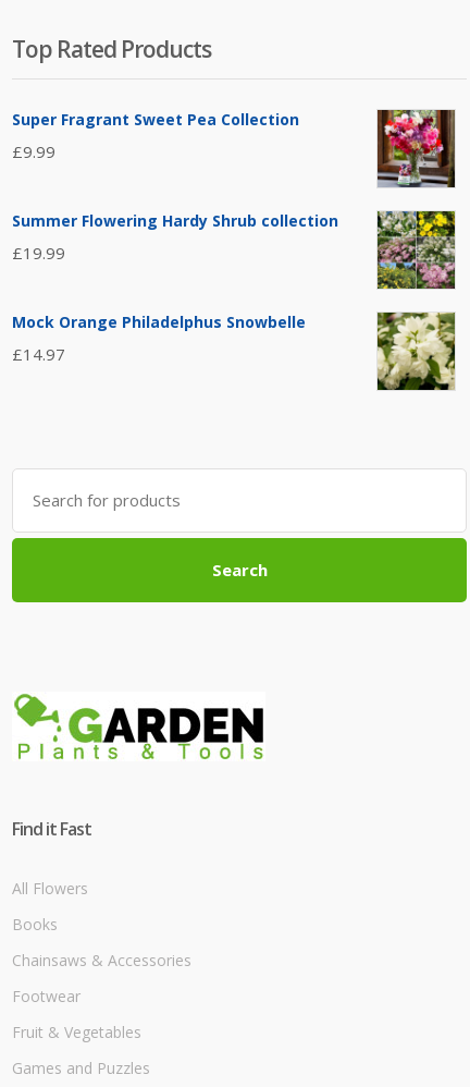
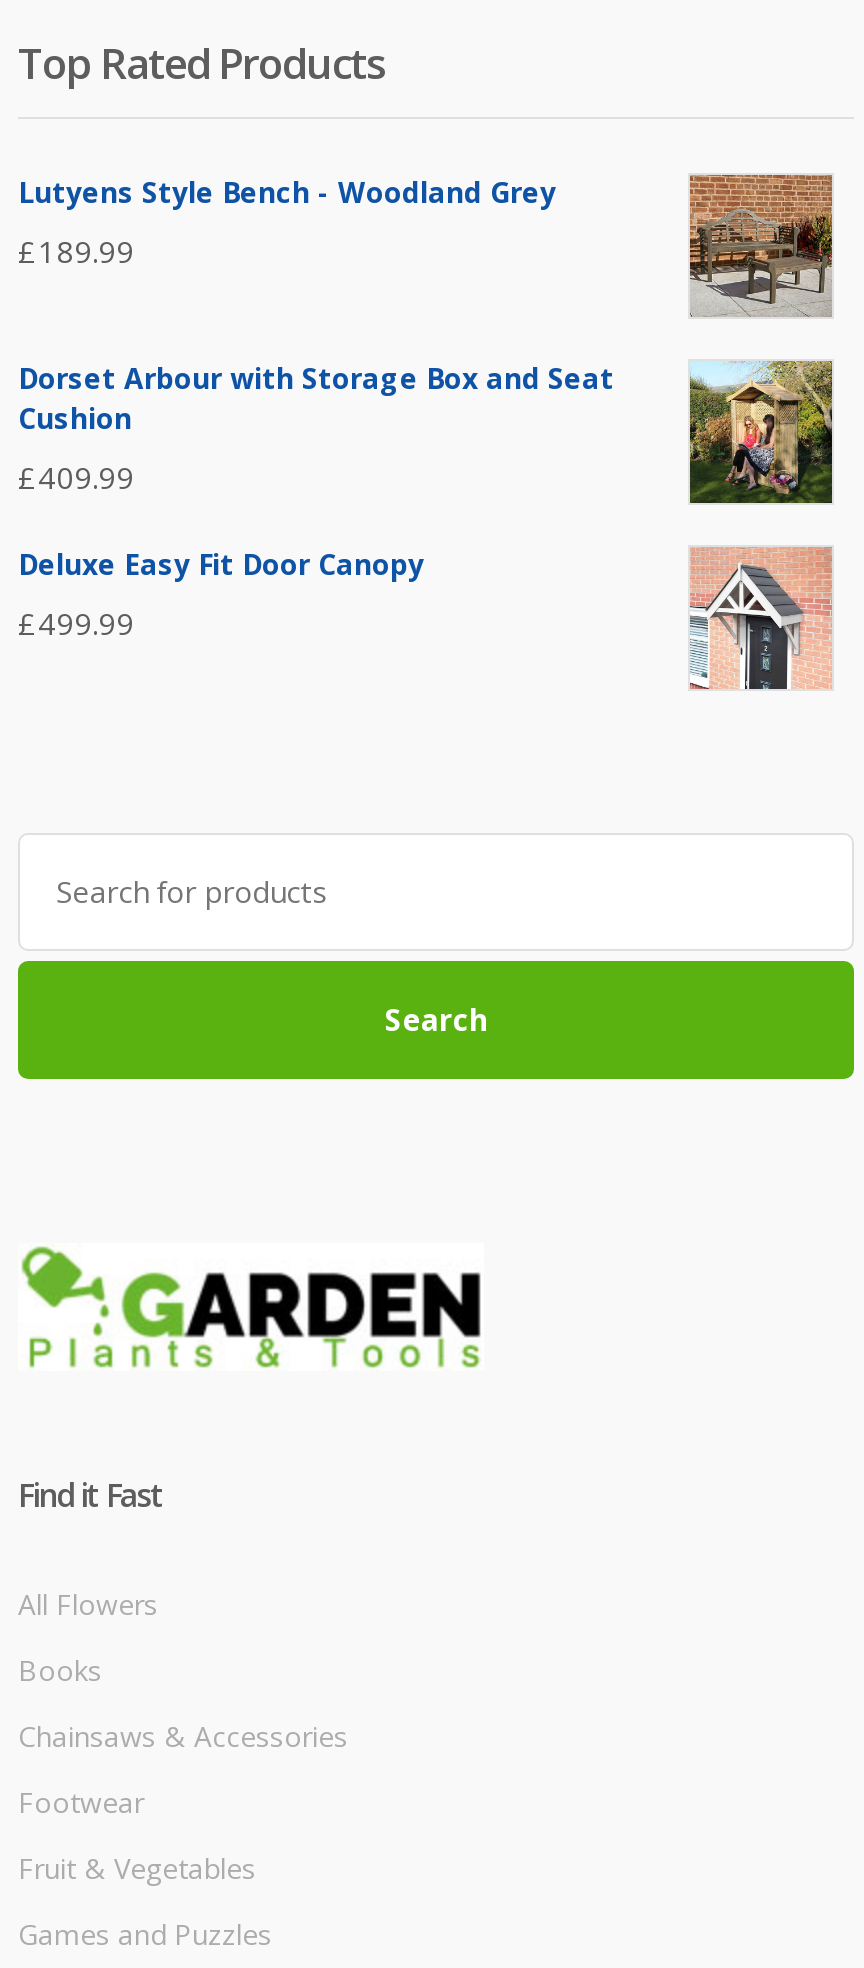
[12,109,299,130] Super Fragrant Sweet Pea Collection -> [18,174,556,212] Lutyens Style Bench - Woodland Grey
[376,109,455,187] [image] -> [688,173,832,315] [image]
[12,141,55,163] £9.99 -> [18,232,134,272] £189.99
[12,210,456,290] [image] | Summer Flowering Hardy Shrub collection -> [18,359,834,505] [image] | Dorset Arbour with Storage Box and Seat | Cushion
[12,242,65,264] £19.99 -> [18,458,134,498] £409.99
[12,312,306,333] Mock Orange Philadelphus Snowbelle -> [18,546,424,584] Deluxe Easy Fit Door Canopy
[376,312,456,391] [image] -> [690,547,832,691] [image]
[12,344,65,365] £14.97 -> [18,604,134,644] £499.99

